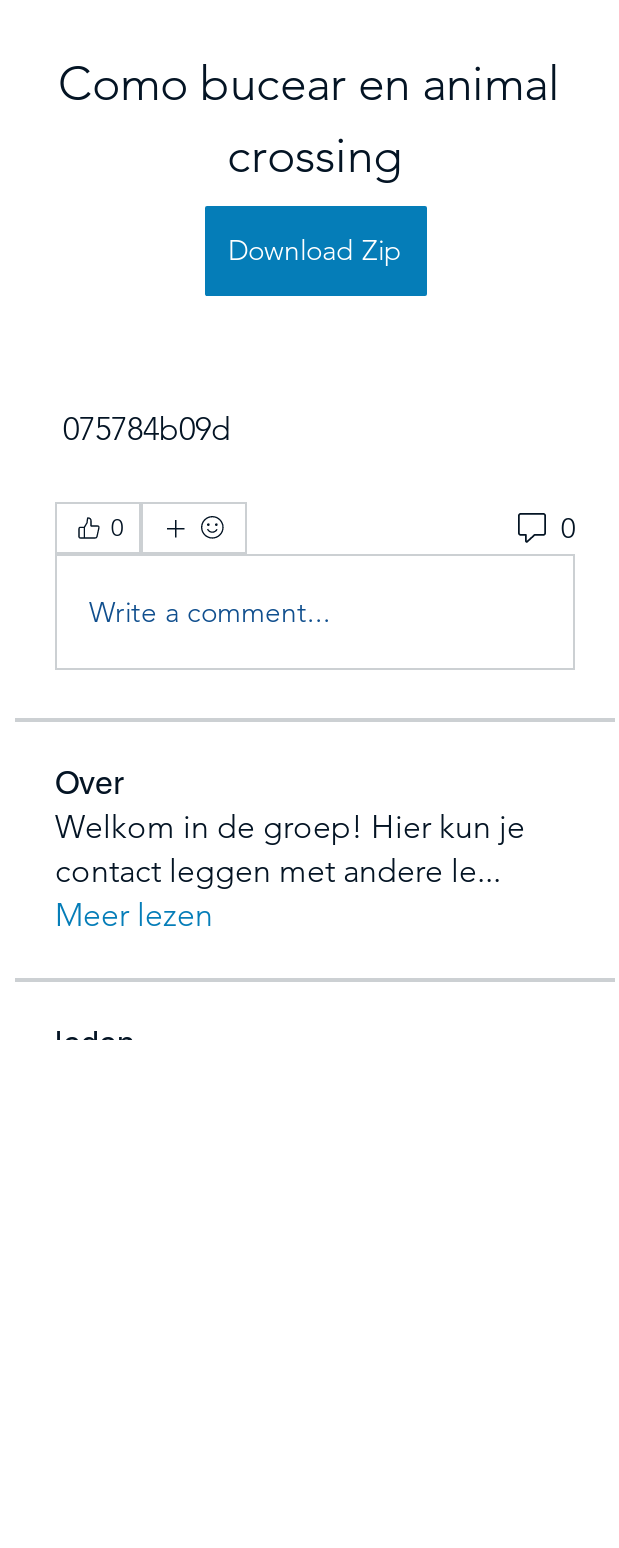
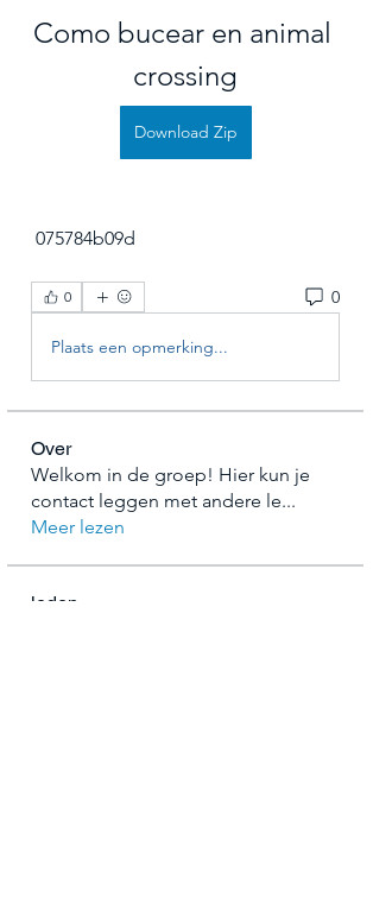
[89,593,331,629] Write a comment... -> [51,336,228,357] Plaats een opmerking...

